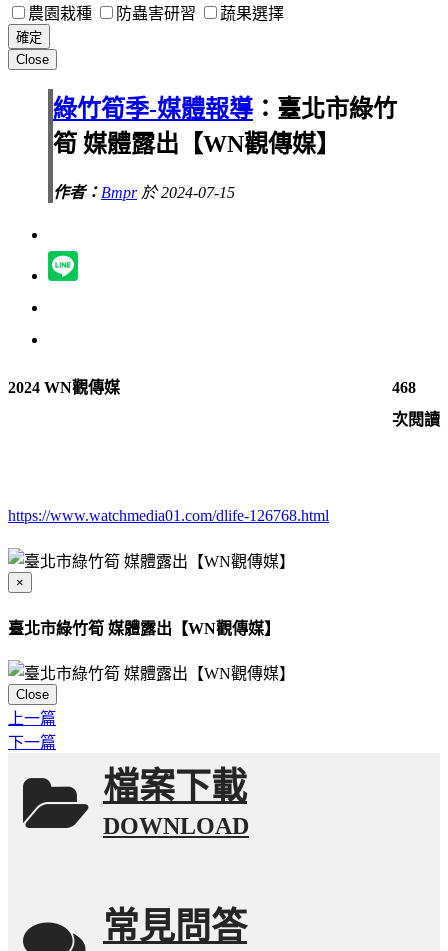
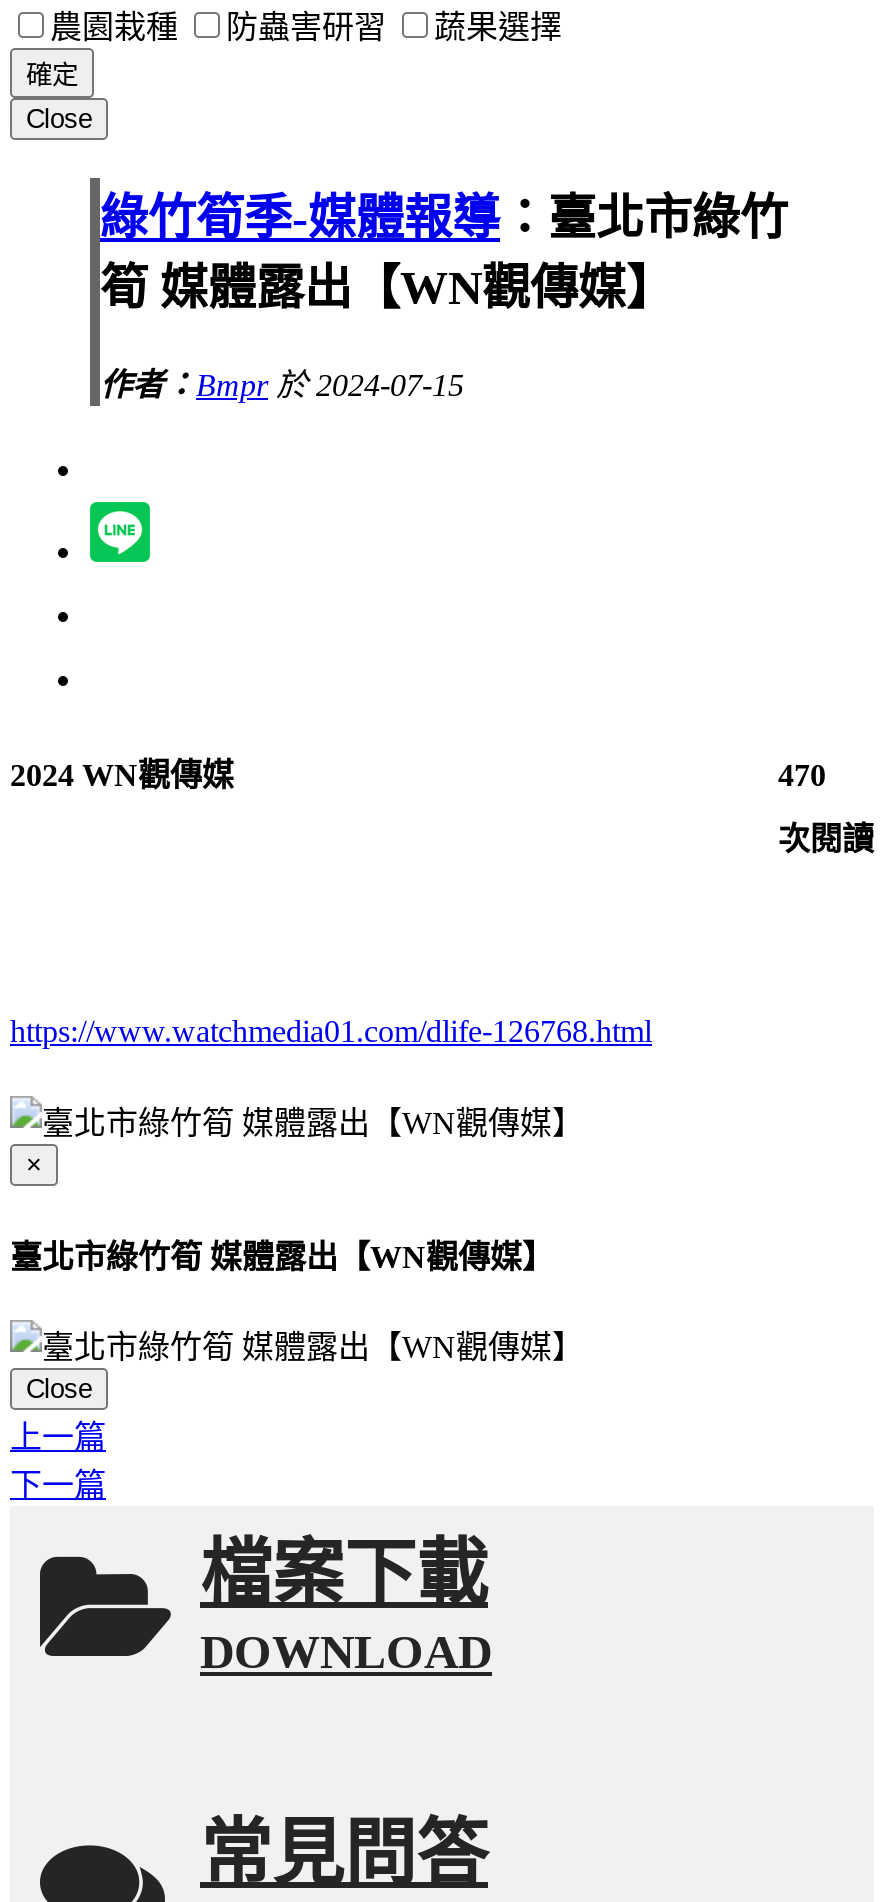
[392,379,416,396] 468 -> [778,759,826,793] 470

